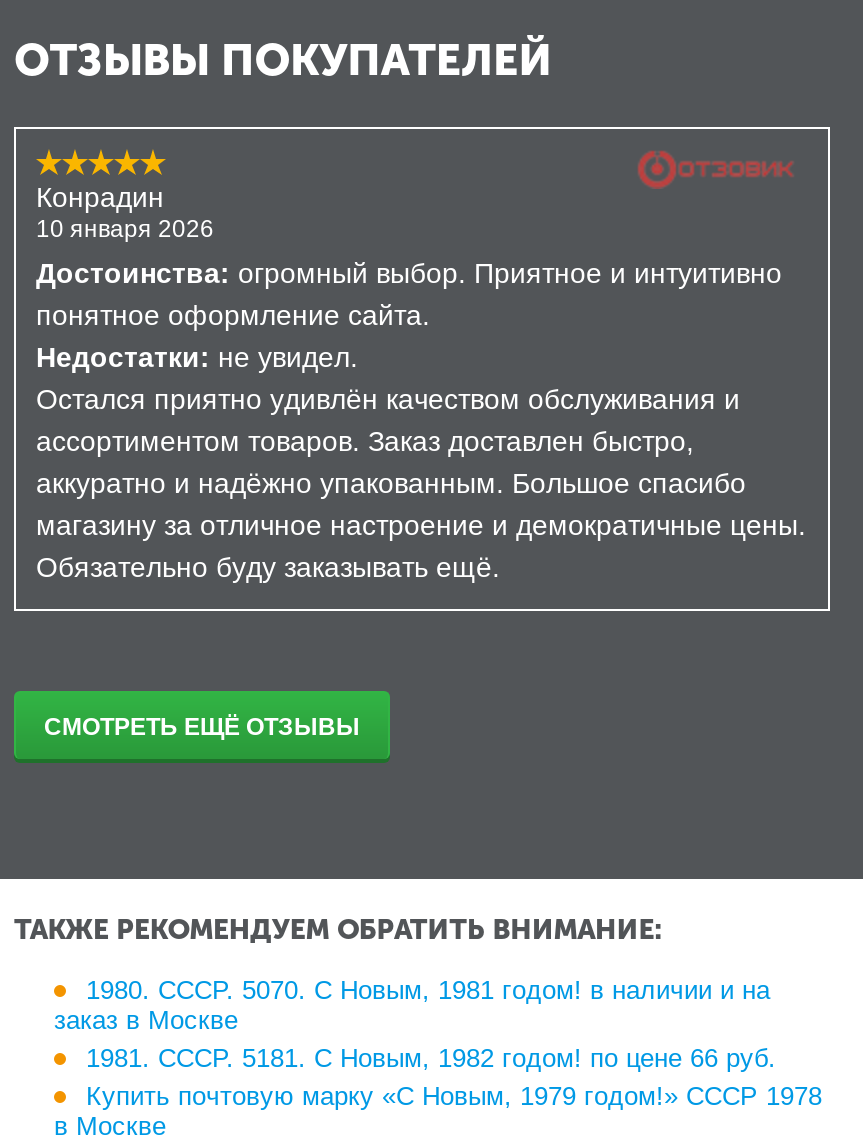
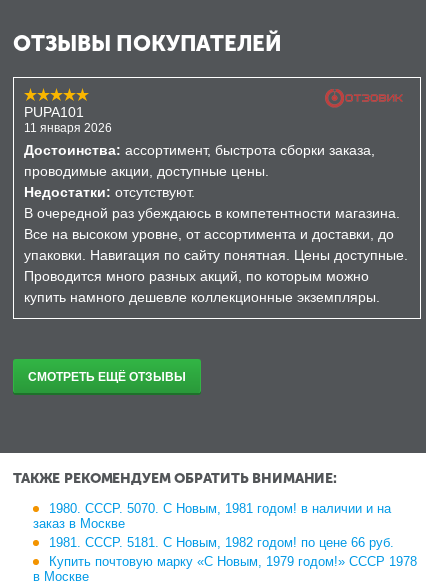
[36,181,806,583] Конрадин | 10 января 2026 | Достоинства: огромный выбор. Приятное и интуитивно | понятное оформление сайта. | Недостатки: не увидел. | Остался приятно удивлён качеством обслуживания и | ассортиментом товаров. Заказ доставлен быстро, | аккуратно и надёжно упакованным. Большое спасибо | магазину за отличное настроение и демократичные цены. | Обязательно буду заказывать ещё. -> [24,104,408,305] PUPA101 | 11 января 2026 | Достоинства: ассортимент, быстрота сборки заказа, | проводимые акции, доступные цены. | Недостатки: отсутствуют. | В очередной раз убеждаюсь в компетентности магазина. | Все на высоком уровне, от ассортимента и доставки, до | упаковки. Навигация по сайту понятная. Цены доступные. | Проводится много разных акций, по которым можно | купить намного дешевле коллекционные экземпляры.

